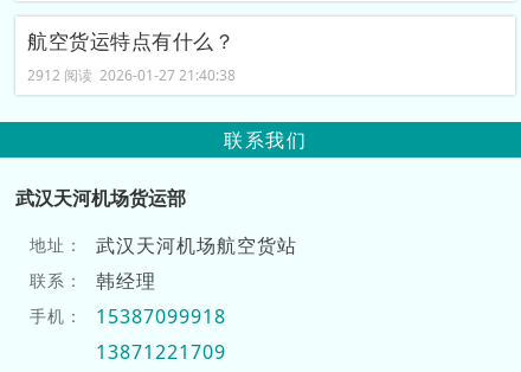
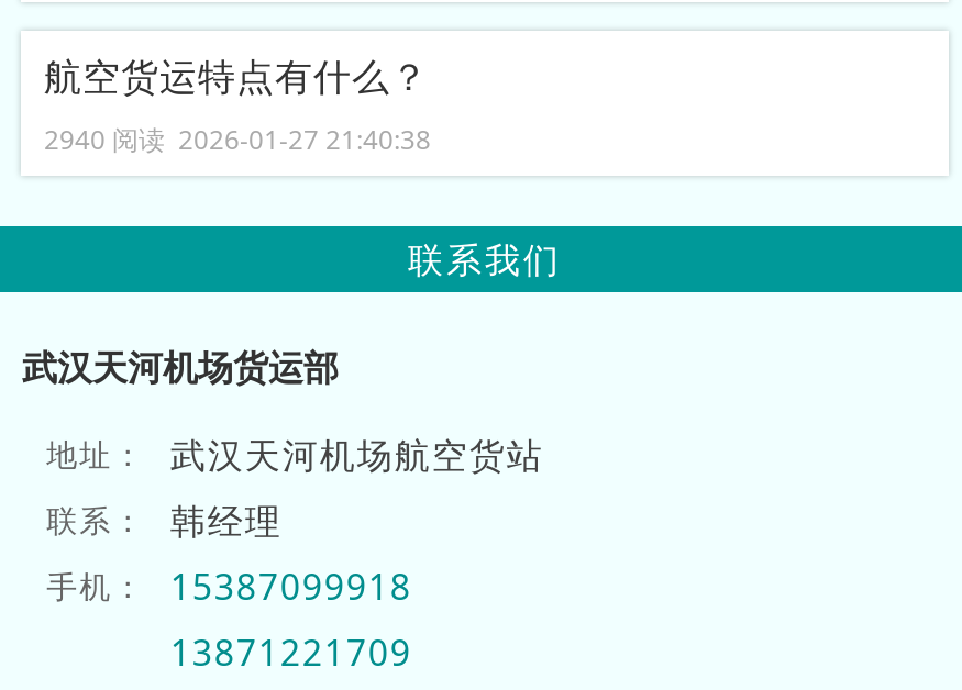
[28,65,236,85] 2912 阅读 2026-01-27 21:40:38 -> [44,120,431,158] 2940 阅读 2026-01-27 21:40:38

